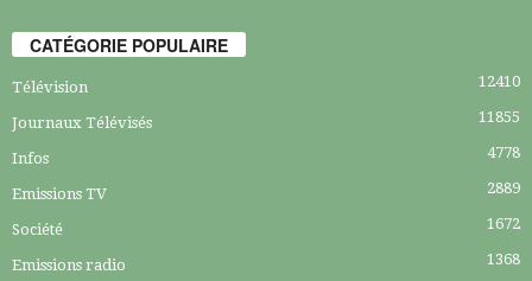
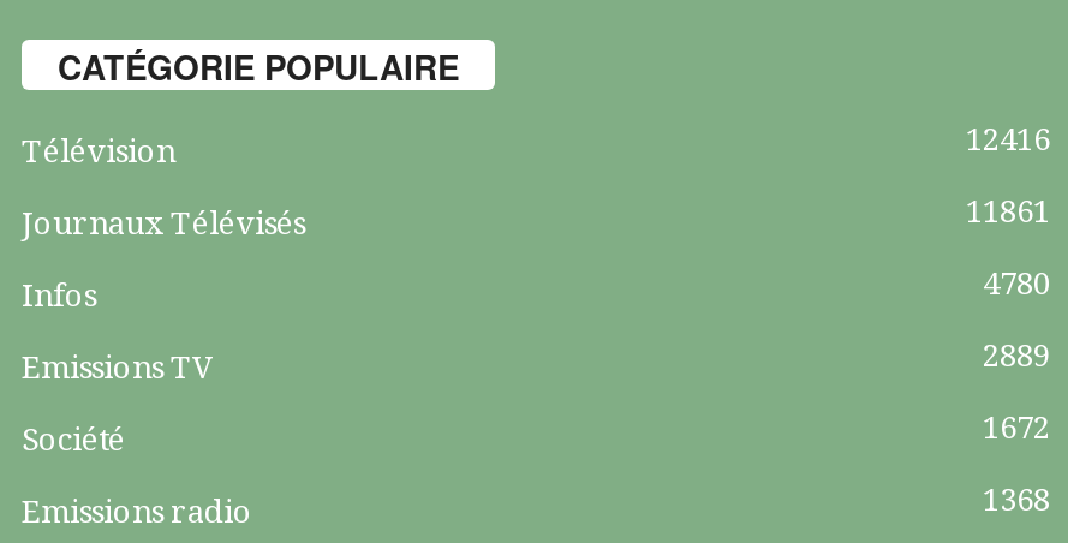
[479,72,520,90] 12410 -> [966,121,1050,157] 12416
[479,108,520,125] 11855 -> [966,193,1050,229] 11861
[487,143,520,161] 4778 -> [983,265,1050,301] 4780

